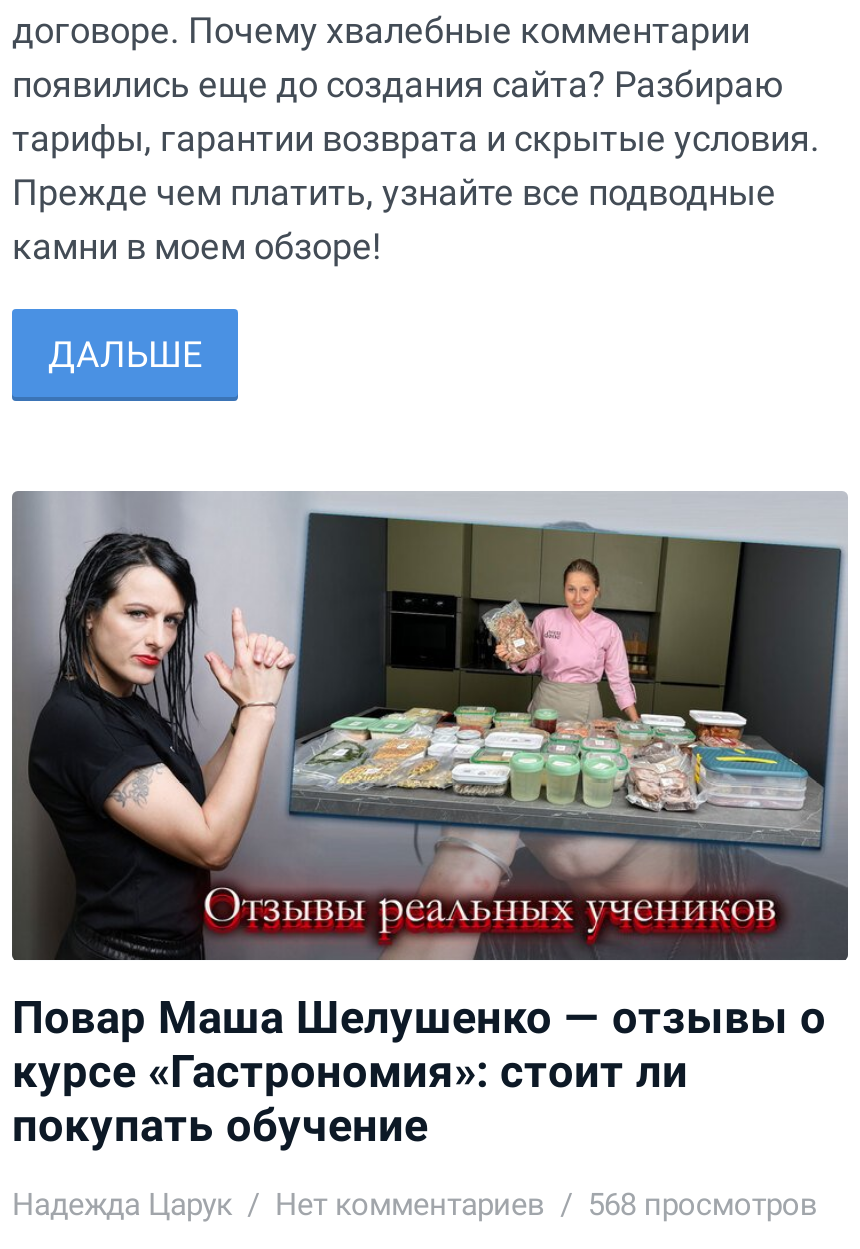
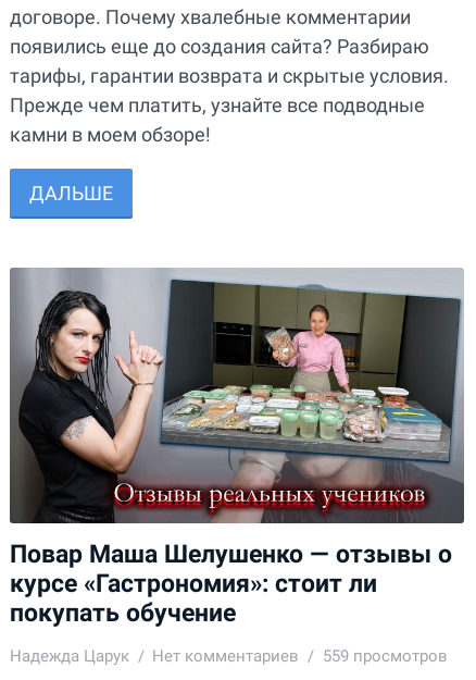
[12,1187,818,1223] Надежда Царук Нет комментариев 568 просмотров -> [10,646,448,666] Надежда Царук Нет комментариев 559 просмотров

